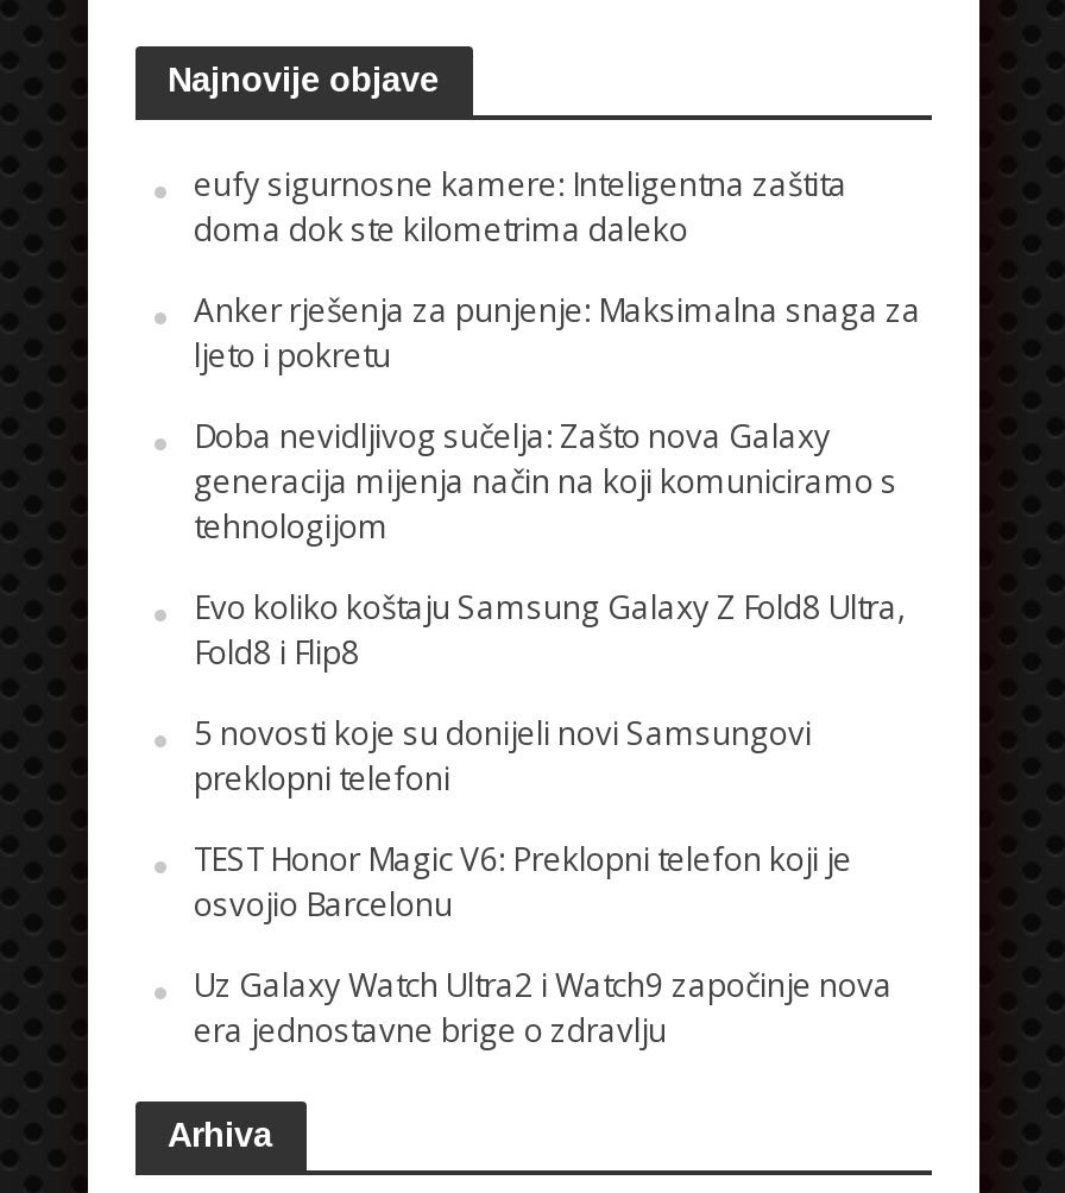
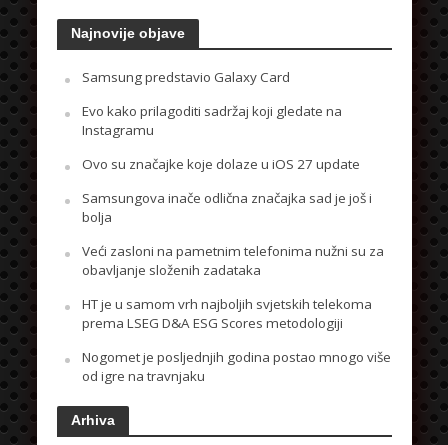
[194,162,847,250] eufy sigurnosne kamere: Inteligentna zaštita | doma dok ste kilometrima daleko -> [81,68,289,86] Samsung predstavio Galaxy Card
[194,288,921,376] Anker rješenja za punjenje: Maksimalna snaga za | ljeto i pokretu -> [81,102,341,139] Evo kako prilagoditi sadržaj koji gledate na | Instagramu
[194,414,897,547] Doba nevidljivog sučelja: Zašto nova Galaxy | generacija mijenja način na koji komuniciramo s | tehnologijom -> [81,155,359,173] Ovo su značajke koje dolaze u iOS 27 update
[194,585,905,673] Evo koliko koštaju Samsung Galaxy Z Fold8 Ultra, | Fold8 i Flip8 -> [81,189,371,226] Samsungova inače odlična značajka sad je još i | bolja
[194,711,812,799] 5 novosti koje su donijeli novi Samsungovi | preklopni telefoni -> [81,242,383,279] Veći zasloni na pametnim telefonima nužni su za | obavljanje složenih zadataka
[194,837,852,925] TEST Honor Magic V6: Preklopni telefon koji je | osvojio Barcelonu -> [81,295,371,332] HT je u samom vrh najboljih svjetskih telekoma | prema LSEG D&A ESG Scores metodologiji
[194,963,893,1051] Uz Galaxy Watch Ultra2 i Watch9 započinje nova | era jednostavne brige o zdravlju -> [81,348,390,385] Nogomet je posljednjih godina postao mnogo više | od igre na travnjaku

